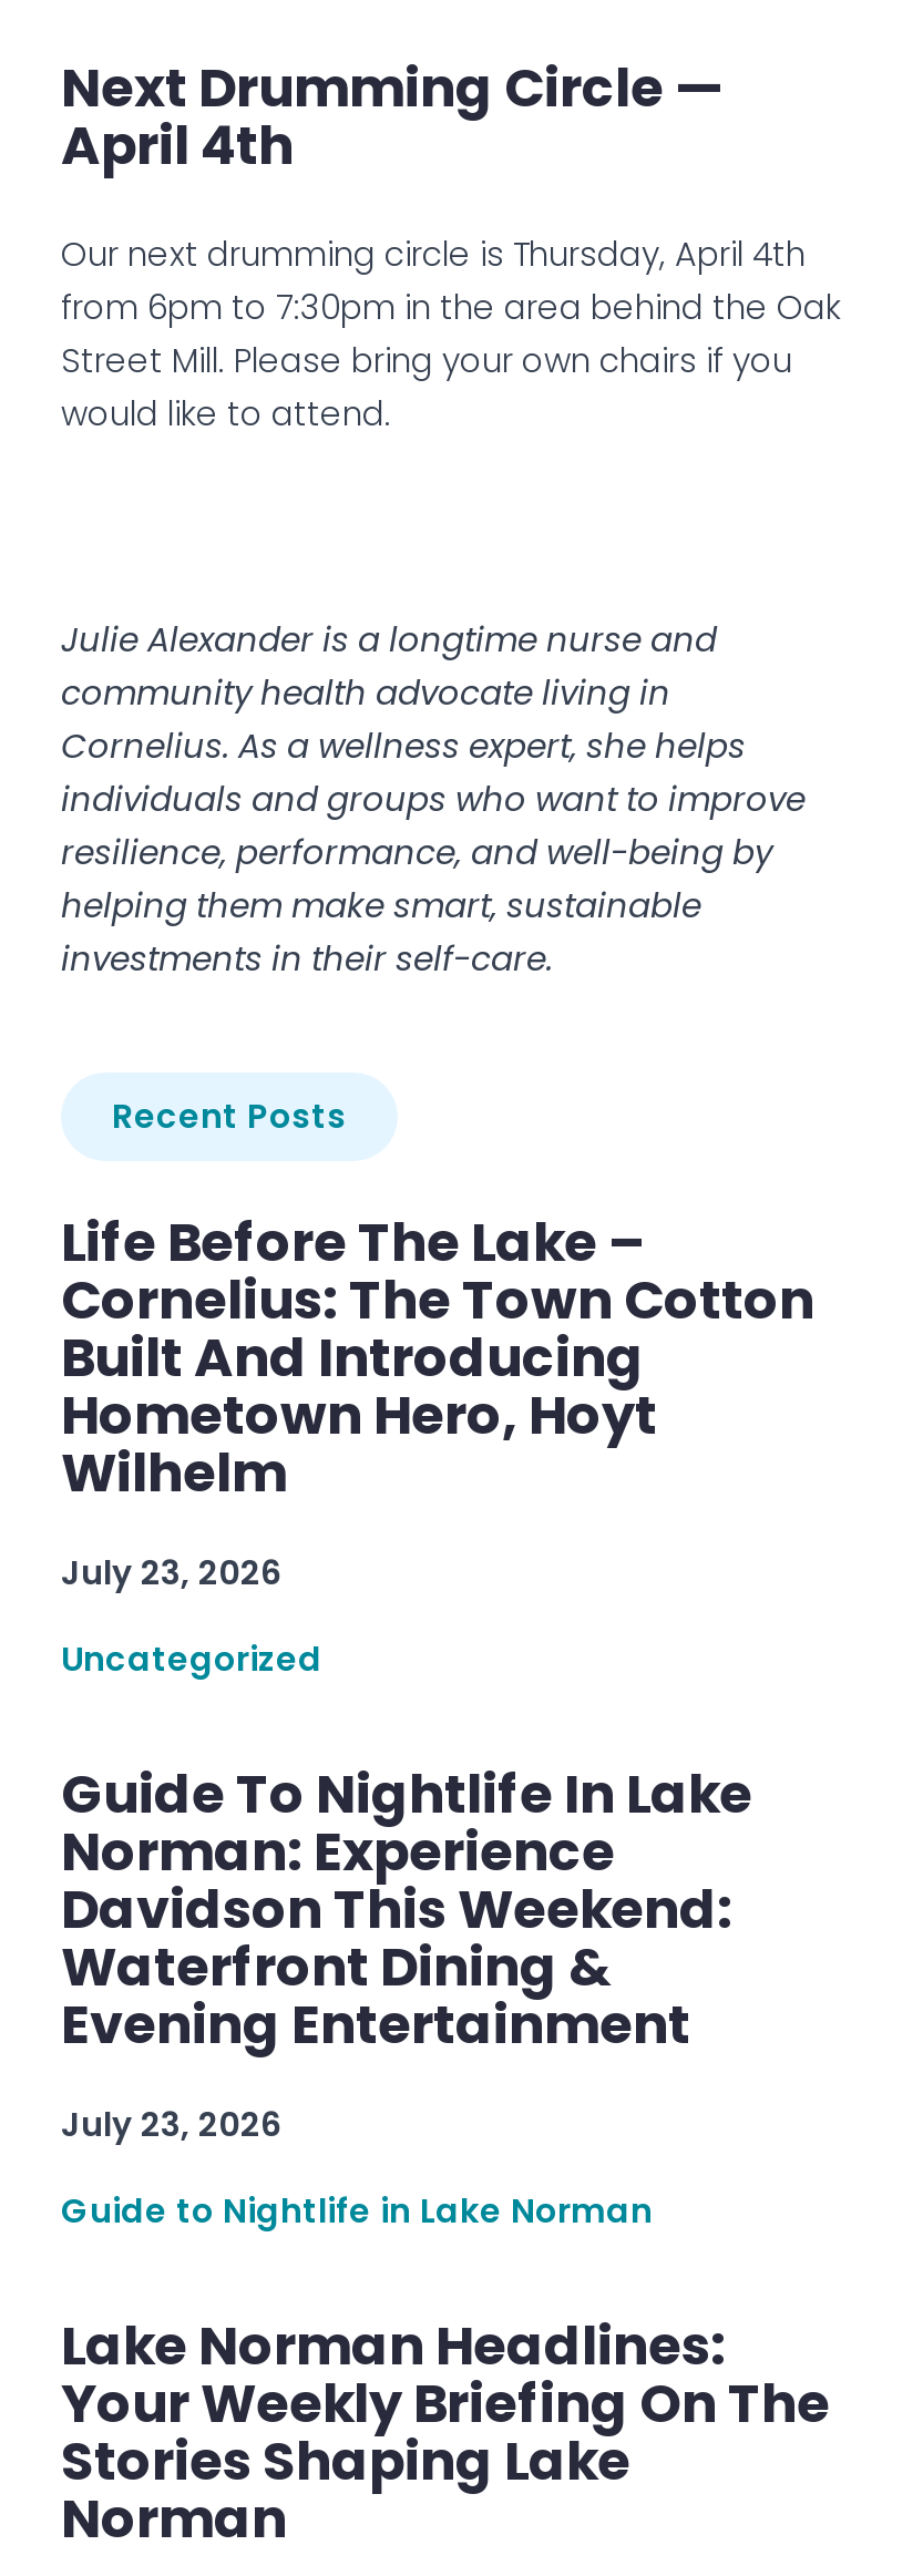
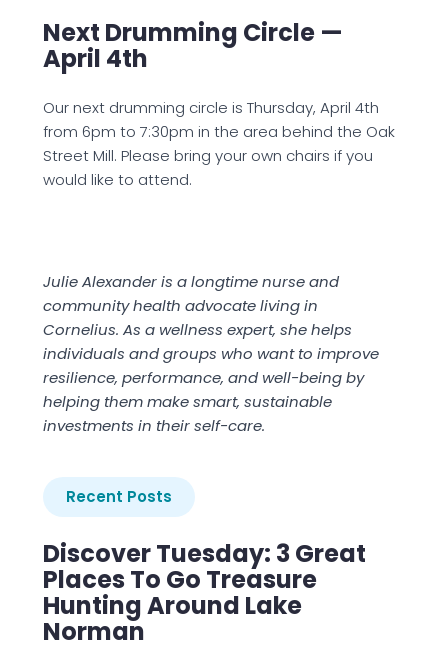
[61,1205,830,2497] Life Before The Lake – | Cornelius: The Town Cotton | Built And Introducing | Hometown Hero, Hoyt | Wilhelm | July 23, 2026 | Uncategorized | Guide To Nightlife In Lake | Norman: Experience | Davidson This Weekend: | Waterfront Dining & | Evening Entertainment | July 23, 2026 | Guide to Nightlife in Lake Norman | Lake Norman Headlines: | Your Weekly Briefing On The | Stories Shaping Lake -> [43,537,366,622] Discover Tuesday: 3 Great | Places To Go Treasure | Hunting Around Lake

